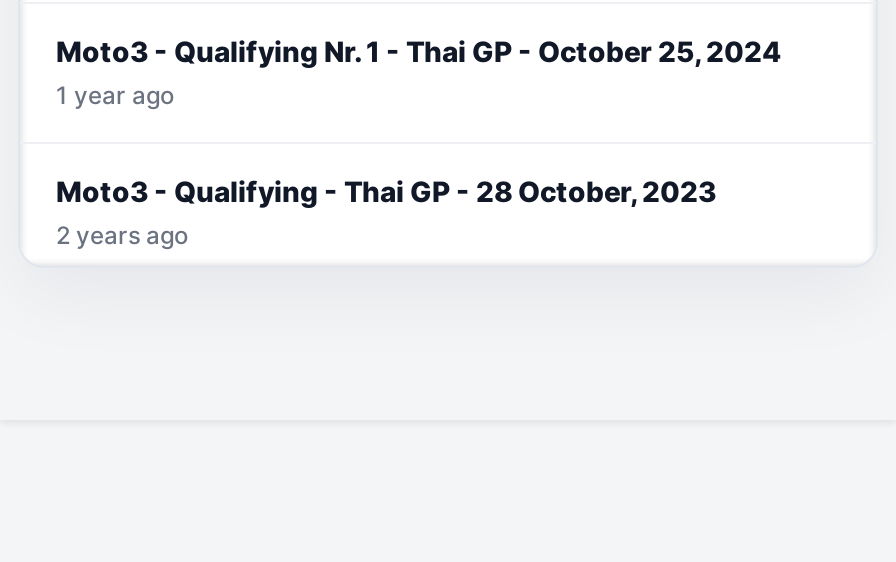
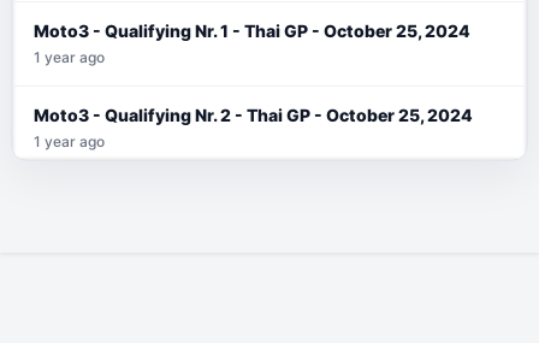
[56,175,716,251] Moto3 - Qualifying - Thai GP - 28 October, 2023 | 2 years ago -> [34,105,473,151] Moto3 - Qualifying Nr. 2 - Thai GP - October 25, 2024 | 1 year ago

